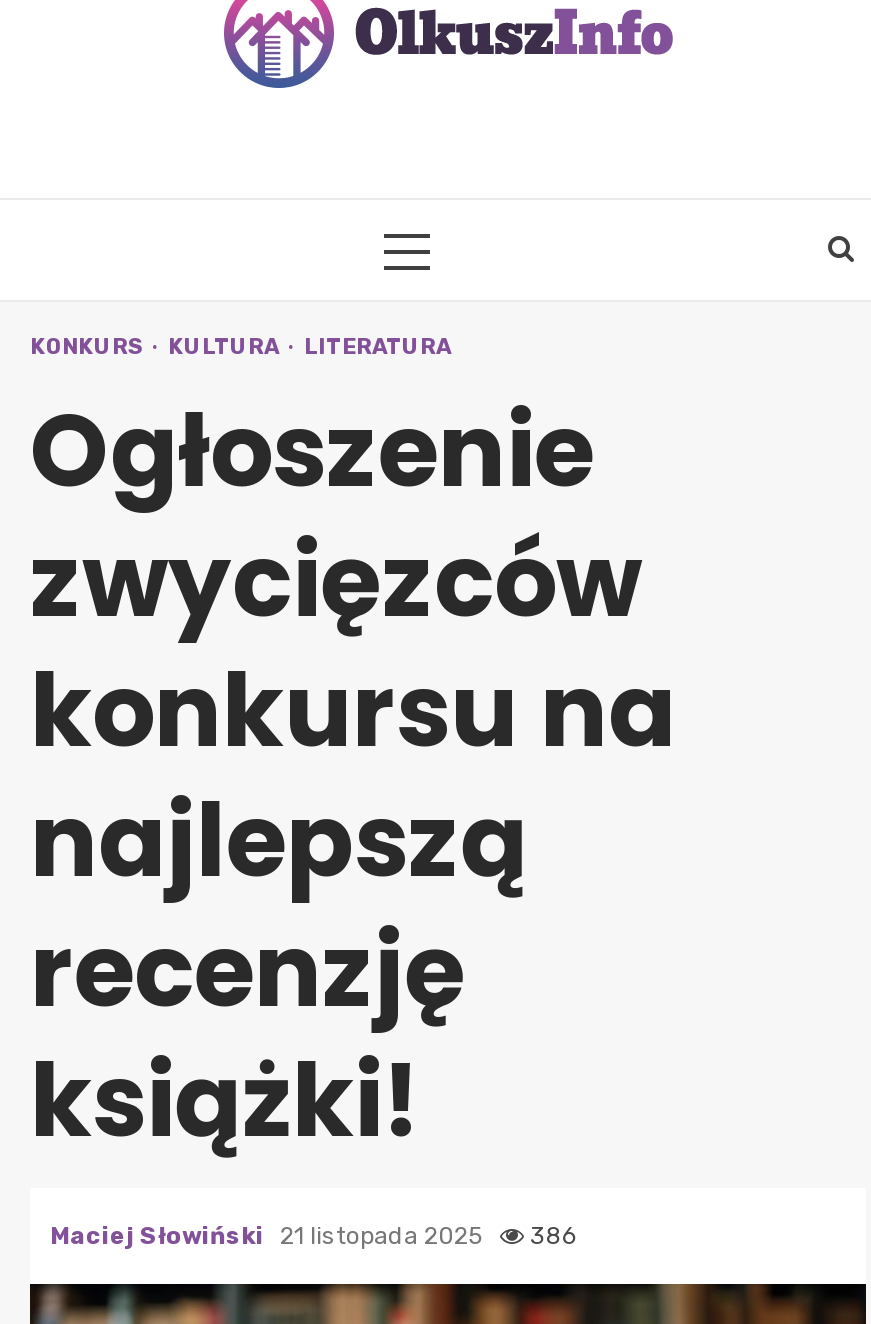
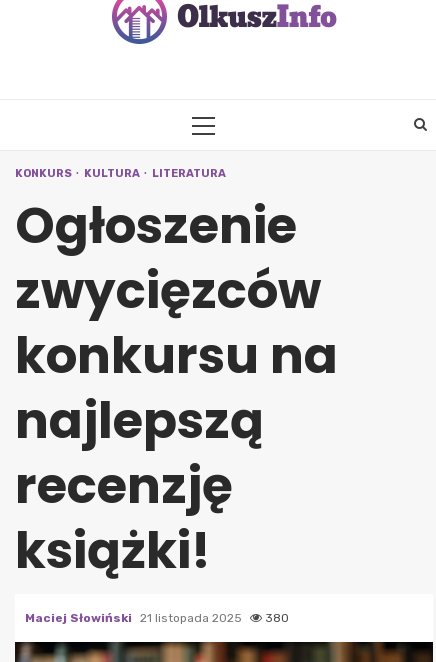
[50,1222,576,1250] Maciej Słowiński 21 listopada 2025 386 -> [25,611,289,625] Maciej Słowiński 21 listopada 2025 380

